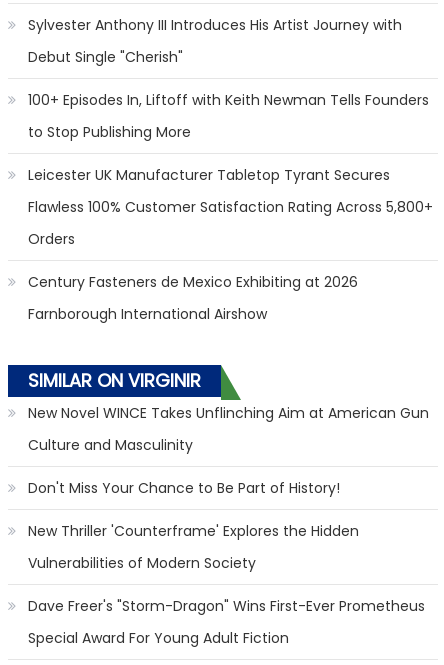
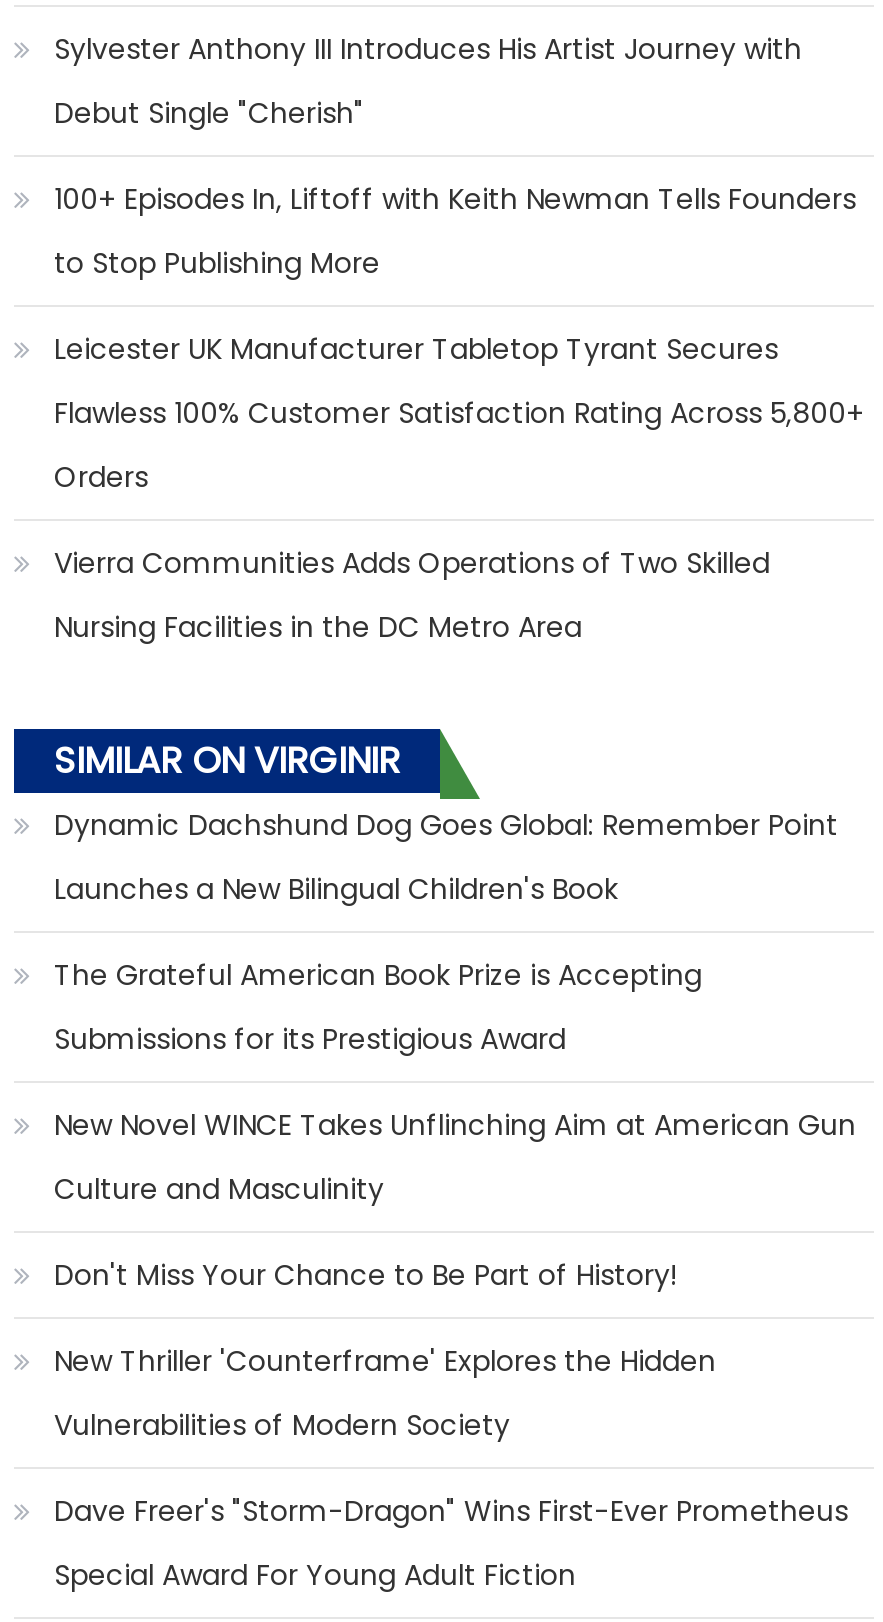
[28,272,358,292] Century Fasteners de Mexico Exhibiting at 2026 -> [54,543,770,583] Vierra Communities Adds Operations of Two Skilled
[28,304,267,324] Farnborough International Airshow -> [54,607,582,647] Nursing Facilities in the DC Metro Area
none -> [54,805,838,1059] Dynamic Dachshund Dog Goes Global: Remember Point | Launches a New Bilingual Children's Book | The Grateful American Book Prize is Accepting | Submissions for its Prestigious Award

